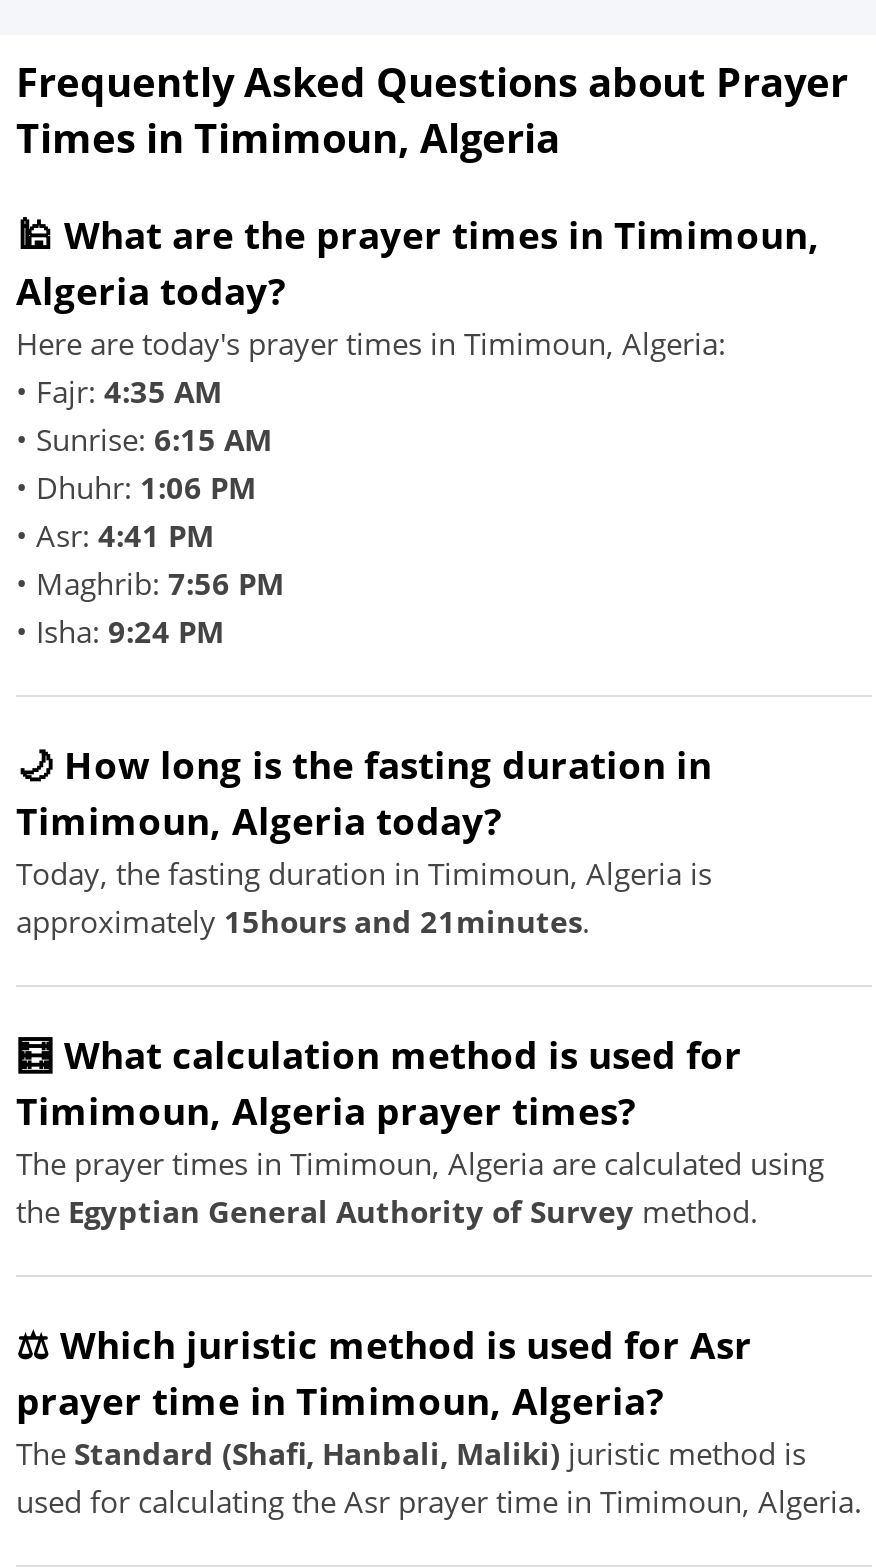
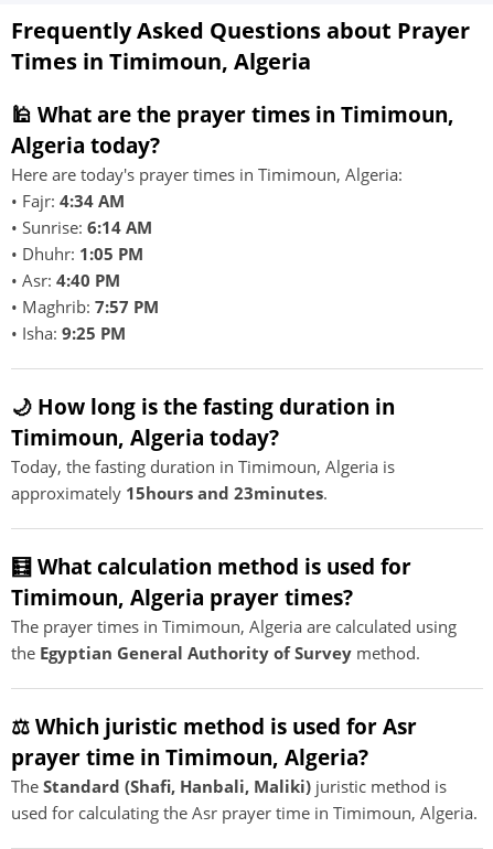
[16,371,222,411] • Fajr: 4:35 AM -> [11,190,125,212] • Fajr: 4:34 AM
[16,419,272,459] • Sunrise: 6:15 AM -> [11,216,152,238] • Sunrise: 6:14 AM
[16,467,256,507] • Dhuhr: 1:06 PM -> [11,243,143,265] • Dhuhr: 1:05 PM
[16,515,214,555] • Asr: 4:41 PM -> [11,269,120,291] • Asr: 4:40 PM
[16,563,284,603] • Maghrib: 7:56 PM -> [11,295,159,318] • Maghrib: 7:57 PM
[16,611,224,651] • Isha: 9:24 PM -> [11,322,126,344] • Isha: 9:25 PM
[16,901,590,941] approximately 15hours and 21minutes. -> [11,482,328,504] approximately 15hours and 23minutes.

